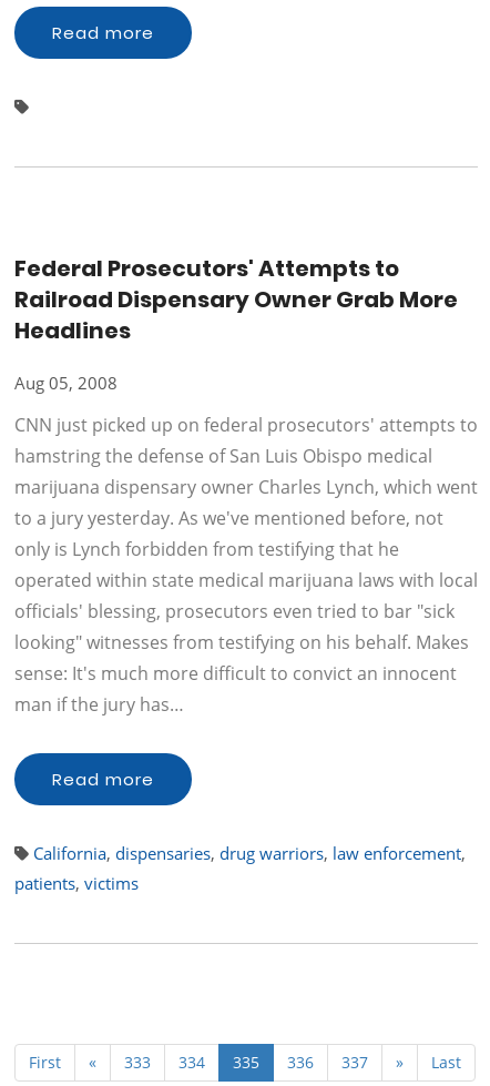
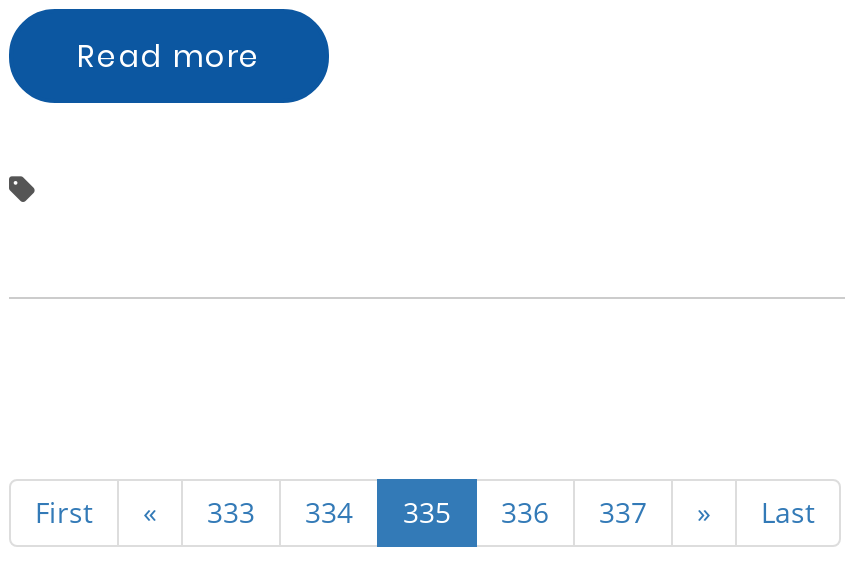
[14,253,478,894] Federal Prosecutors' Attempts to | Railroad Dispensary Owner Grab More | Headlines | Aug 05, 2008 | CNN just picked up on federal prosecutors' attempts to | hamstring the defense of San Luis Obispo medical | marijuana dispensary owner Charles Lynch, which went | to a jury yesterday. As we've mentioned before, not | only is Lynch forbidden from testifying that he | operated within state medical marijuana laws with local | officials' blessing, prosecutors even tried to bar "sick | looking" witnesses from testifying on his behalf. Makes | sense: It's much more difficult to convict an innocent | man if the jury has… | Read more | California, dispensaries, drug warriors, law enforcement, | patients, victims -> none

